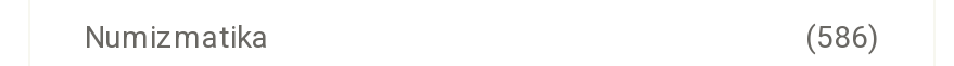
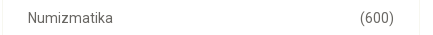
[805,20,879,55] (586) -> [360,10,394,26] (600)

